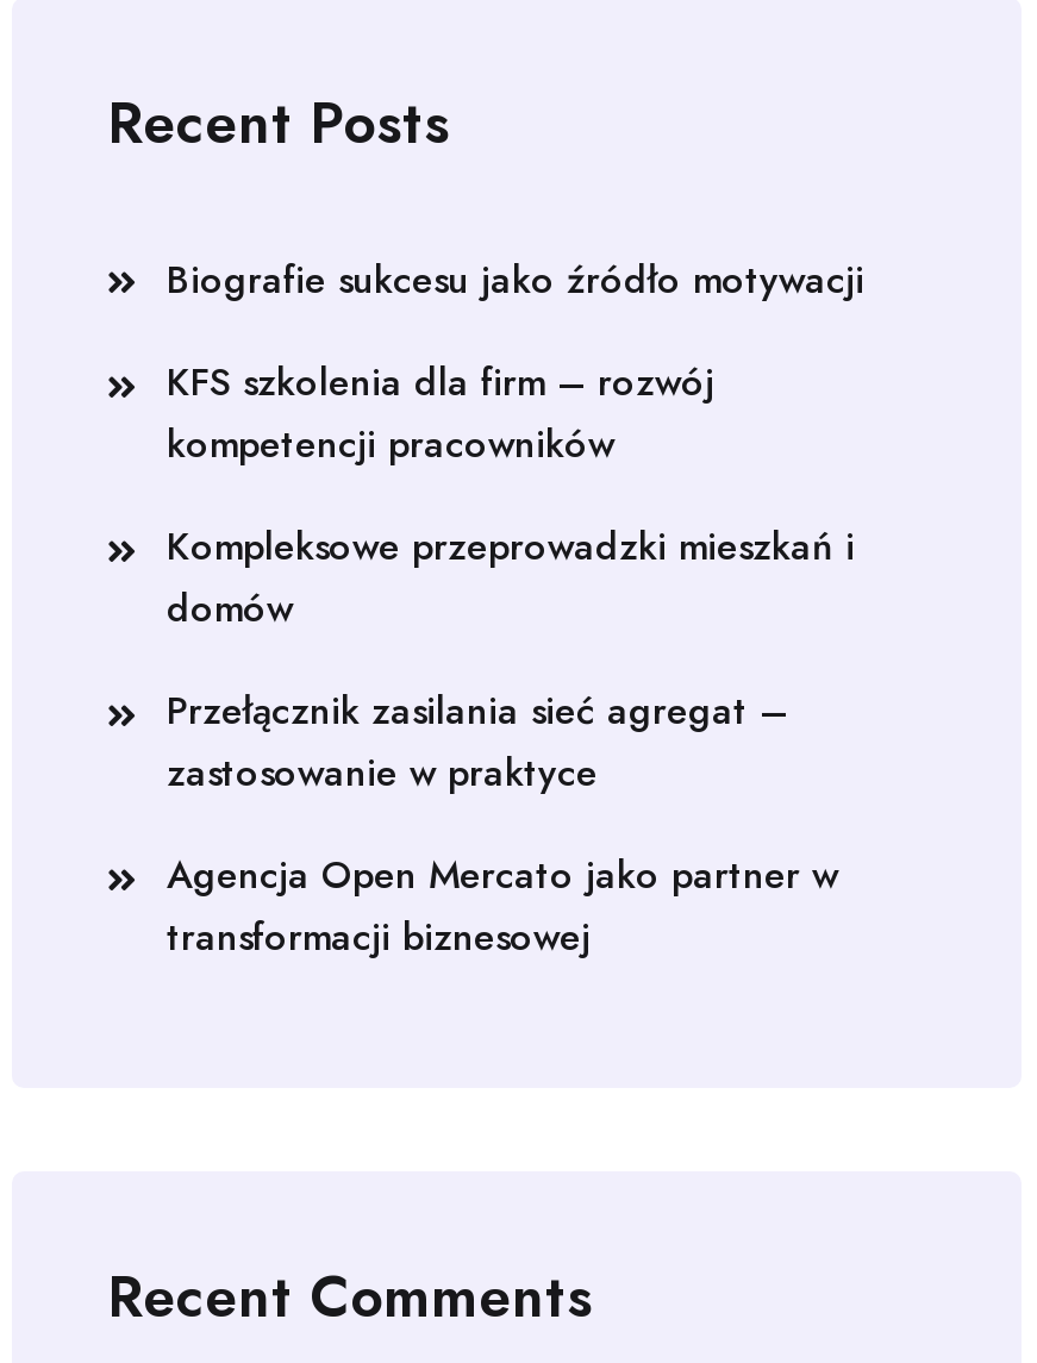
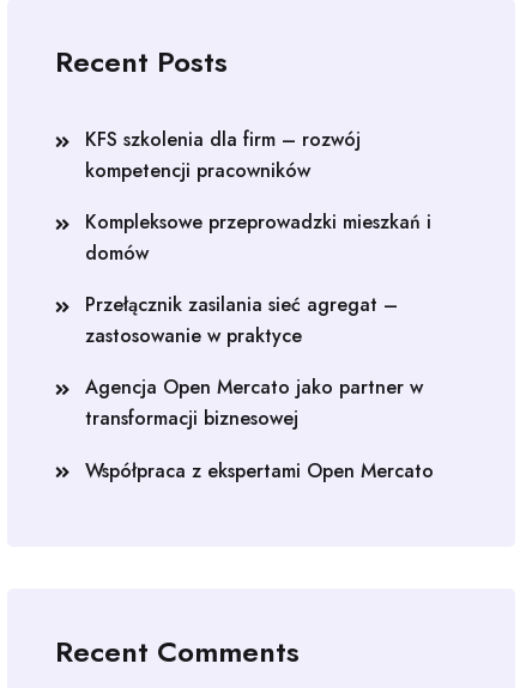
[167,251,864,306] Biografie sukcesu jako źródło motywacji -> none
moved [167,354,855,963] -> [85,125,431,431]: KFS szkolenia dla firm – rozwój | kompetencji pracowników | Kompleksowe przeprowadzki mieszkań i | domów | Przełącznik zasilania sieć agregat – | zastosowanie w praktyce | Agencja Open Mercato jako partner w | transformacji biznesowej
none -> [85,457,434,484] Współpraca z ekspertami Open Mercato

